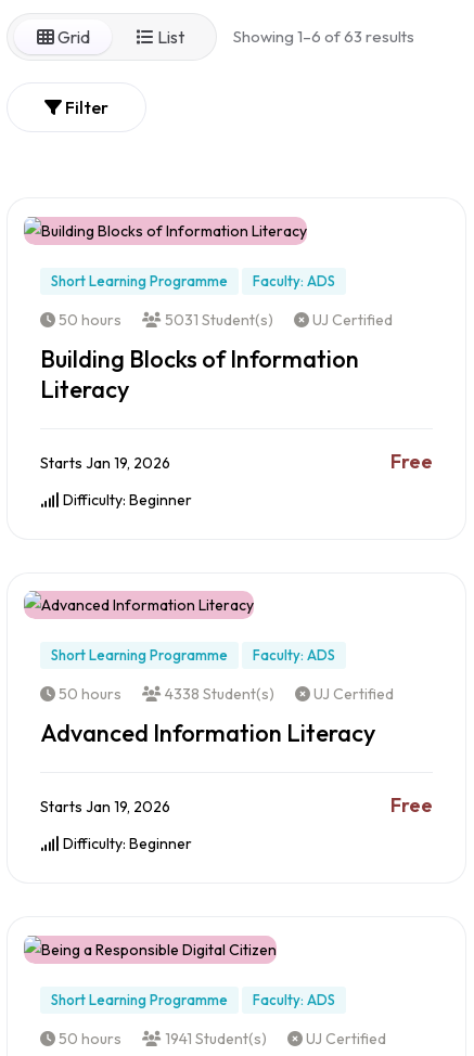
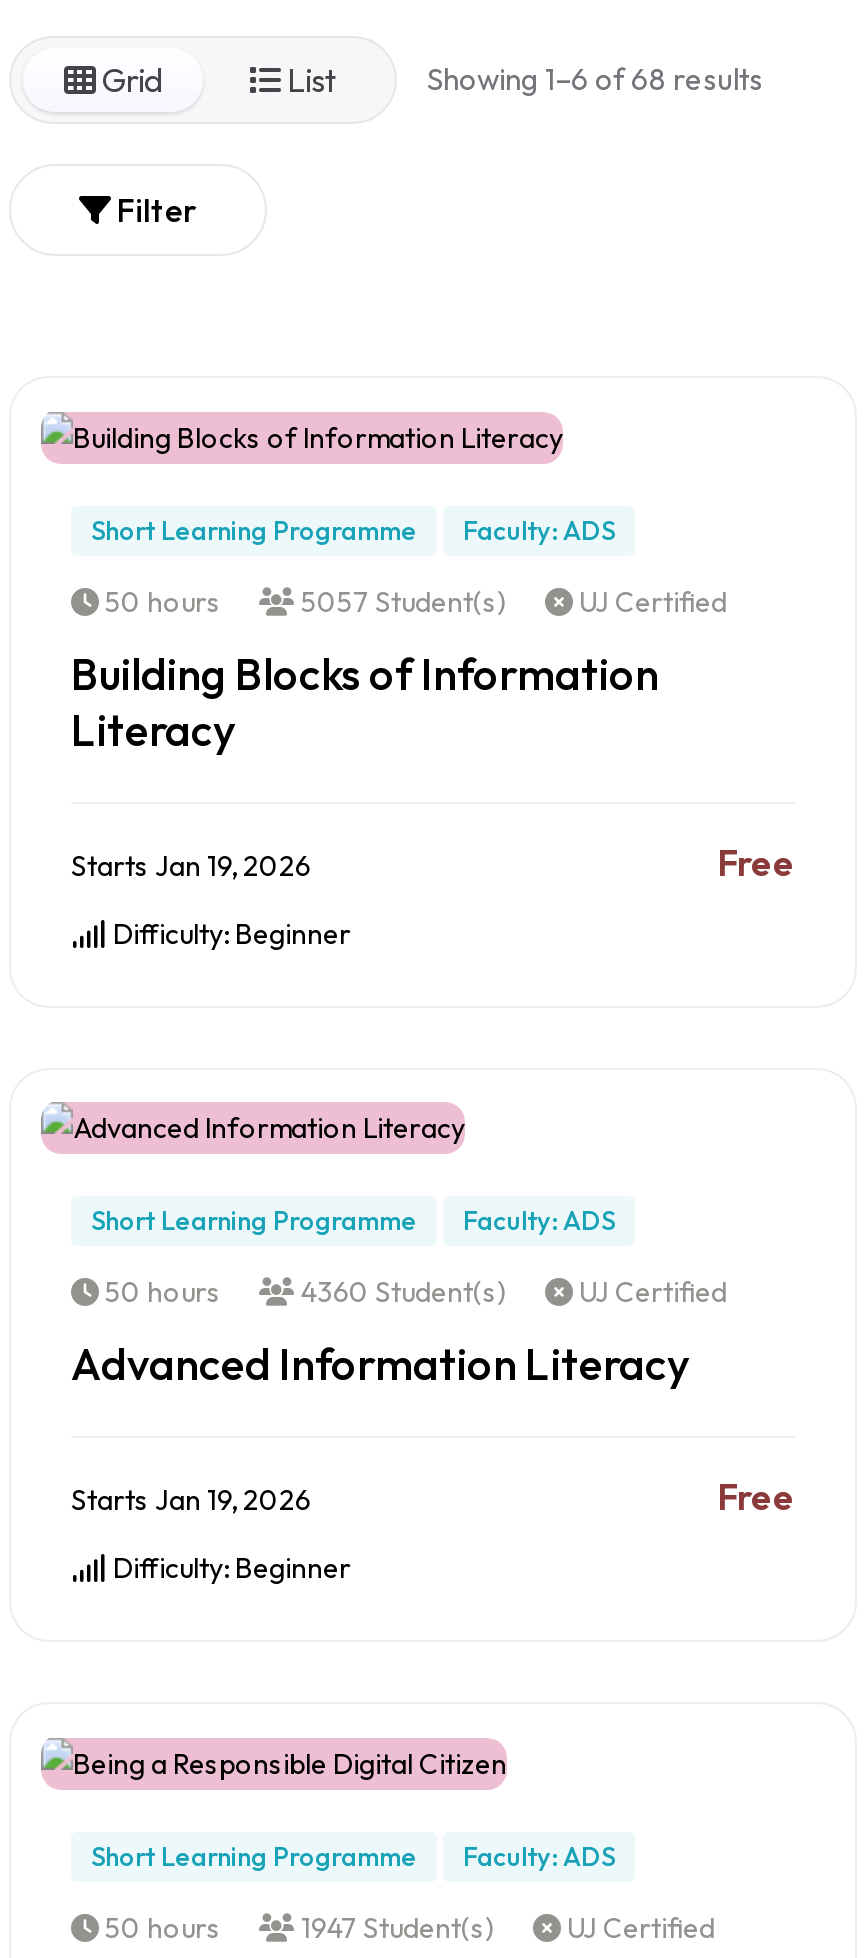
[233,26,414,47] Showing 1–6 of 63 results -> [427,60,763,98] Showing 1–6 of 68 results
[162,310,393,329] 5031 Student(s) UJ Certified -> [295,583,727,619] 5057 Student(s) UJ Certified
[162,684,394,704] 4338 Student(s) UJ Certified -> [295,1275,727,1311] 4360 Student(s) UJ Certified
[162,1029,386,1048] 1941 Student(s) UJ Certified -> [295,1910,715,1946] 1947 Student(s) UJ Certified

